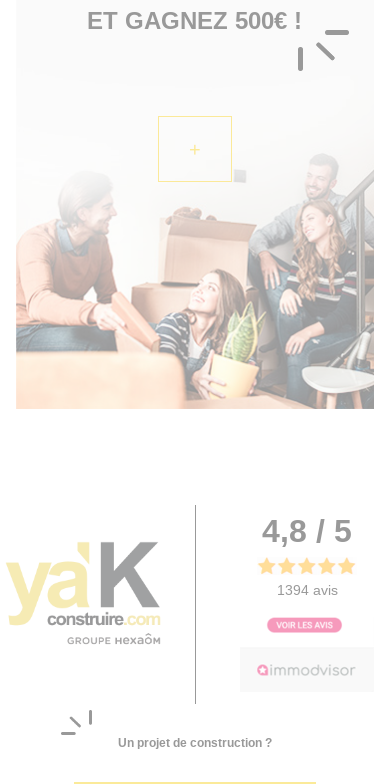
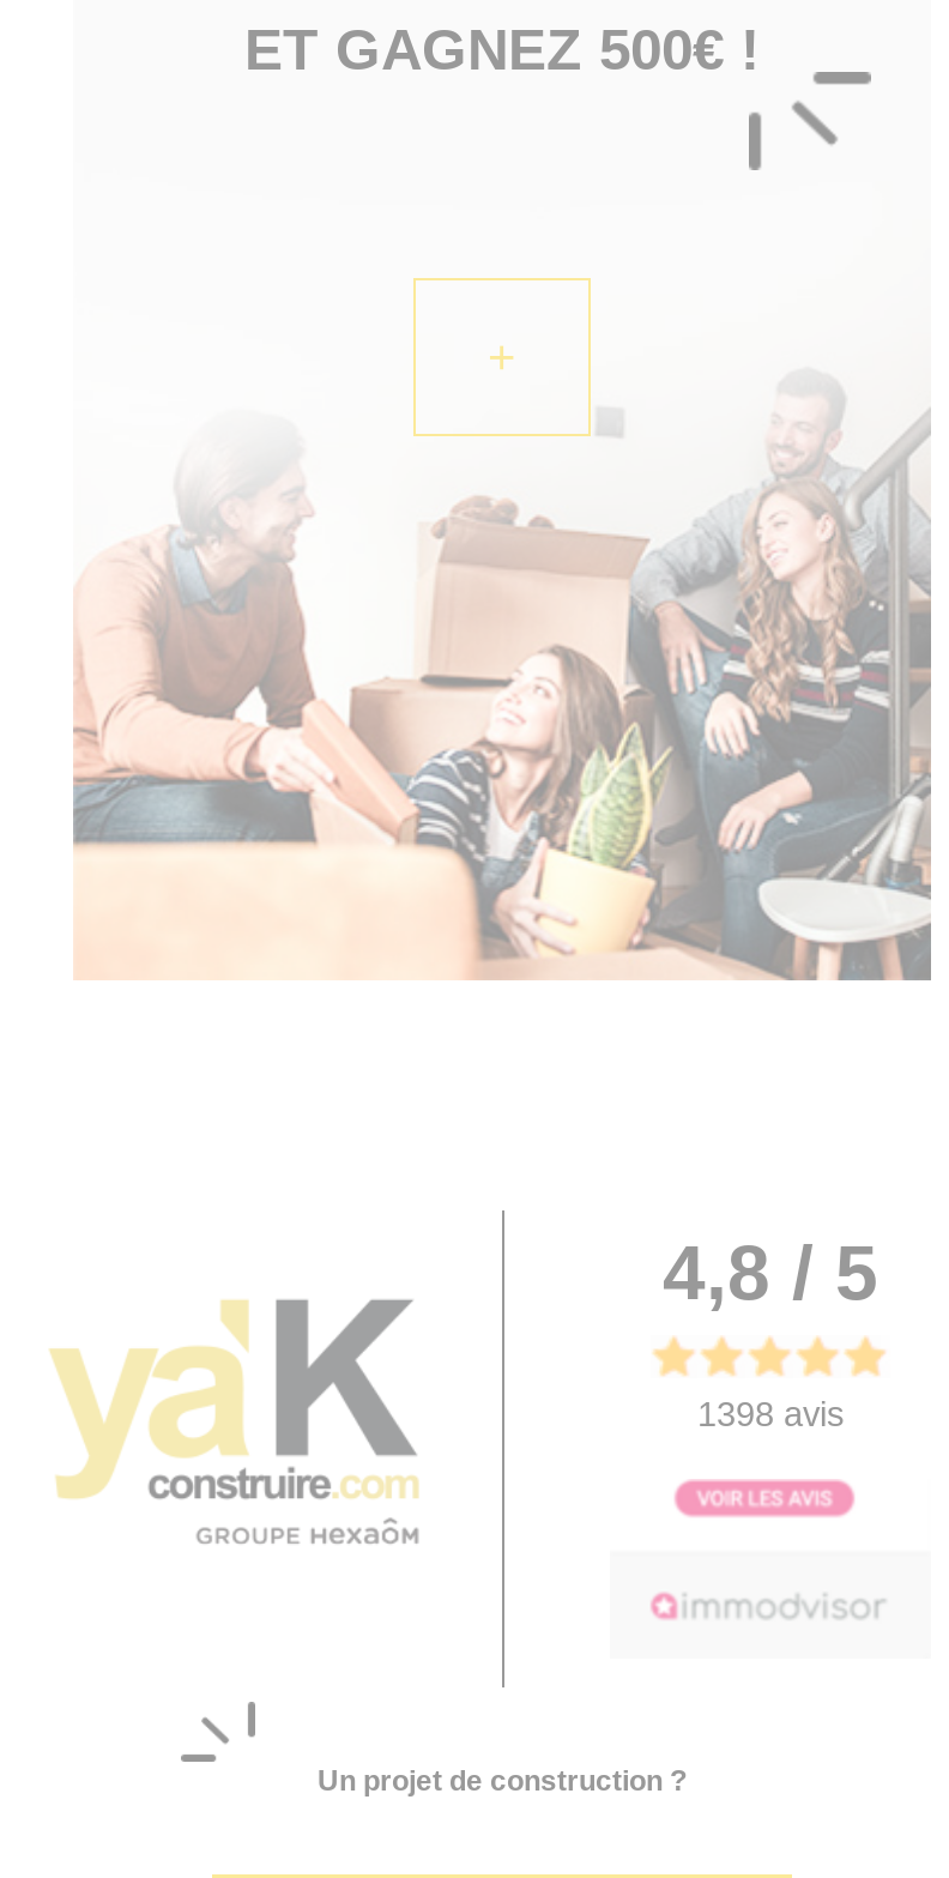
[276,582,337,598] 1394 avis -> [697,1395,844,1433] 1398 avis

